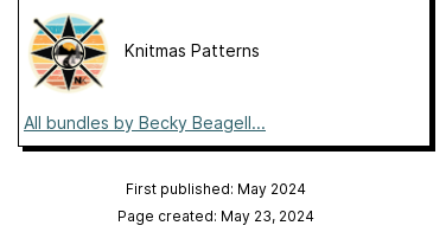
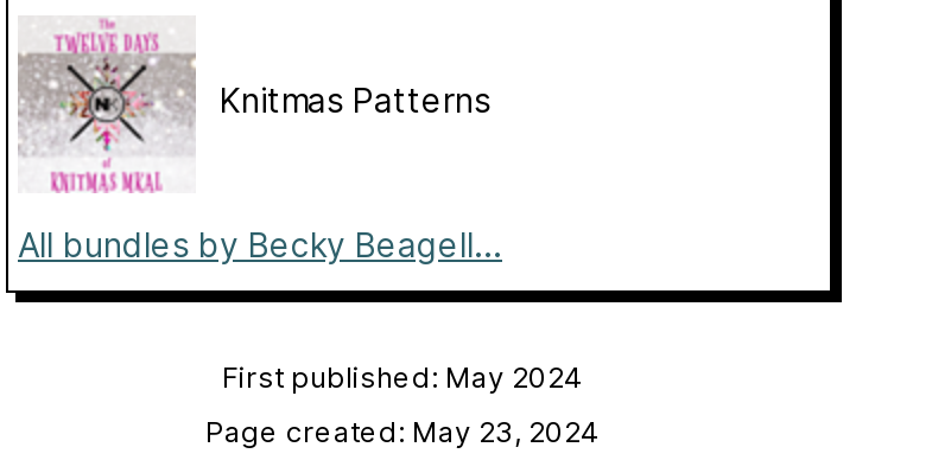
[25,11,111,96] [image] -> [18,18,196,193] [image]

